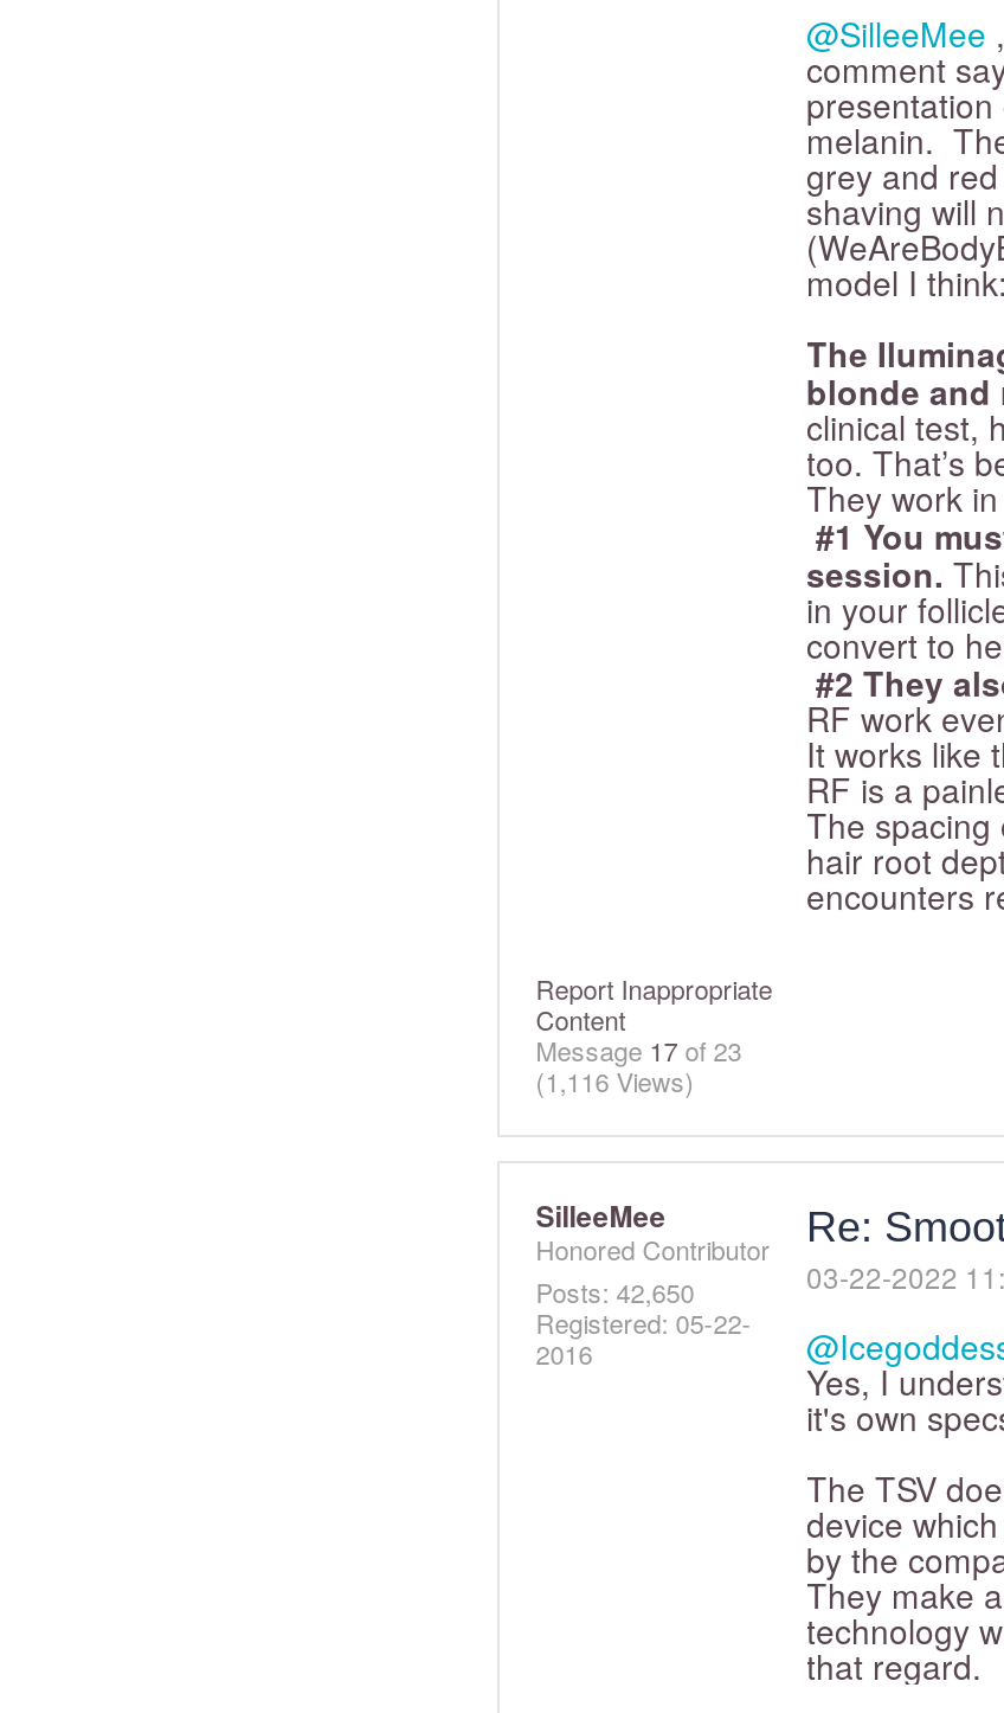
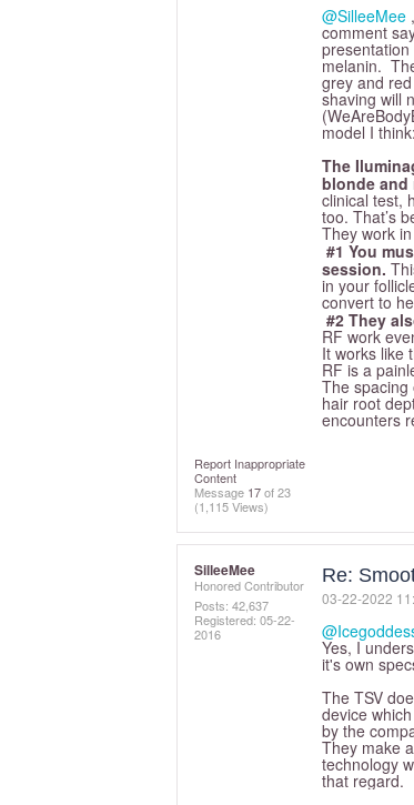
[536,1062,694,1100] (1,116 Views) -> [194,498,269,516] (1,115 Views)
[536,1273,694,1311] Posts: 42,650 -> [194,597,269,614] Posts: 42,637

